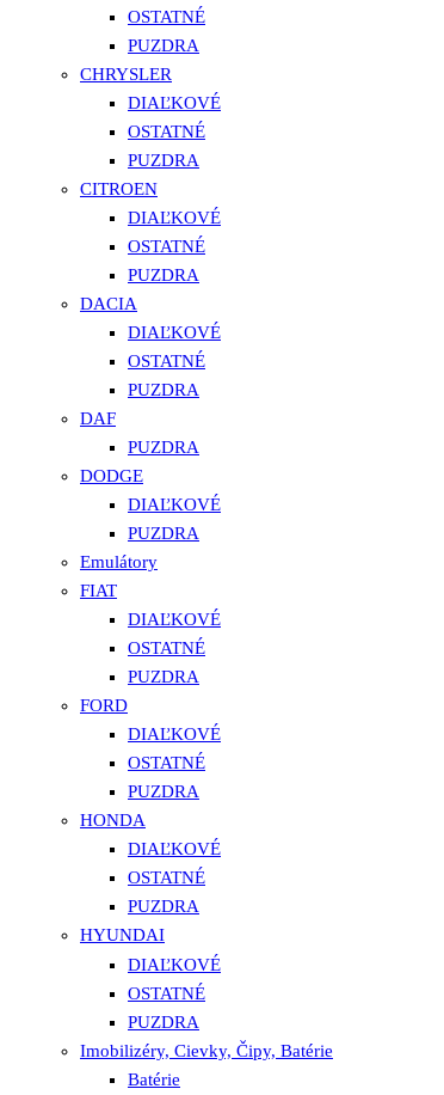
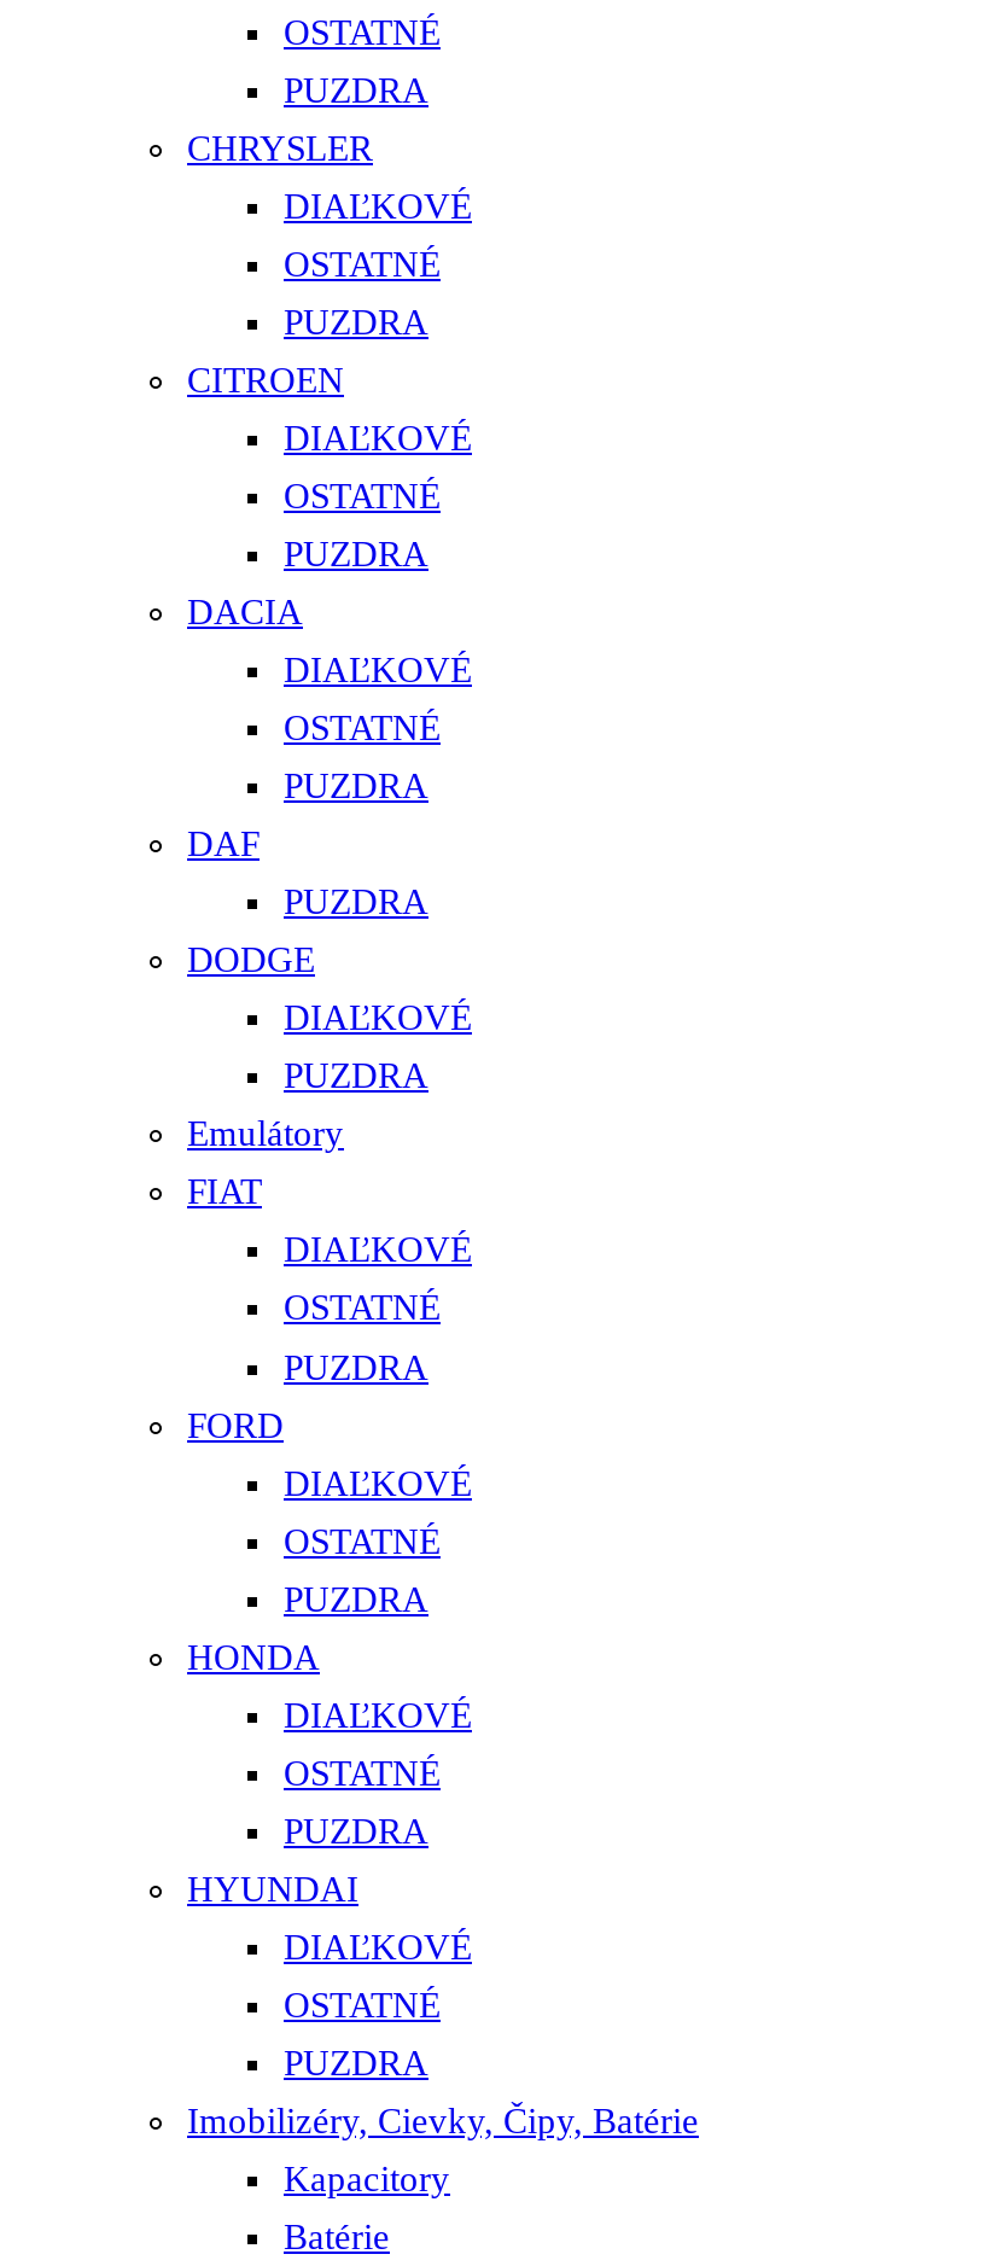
none -> [284,2159,450,2197] Kapacitory

